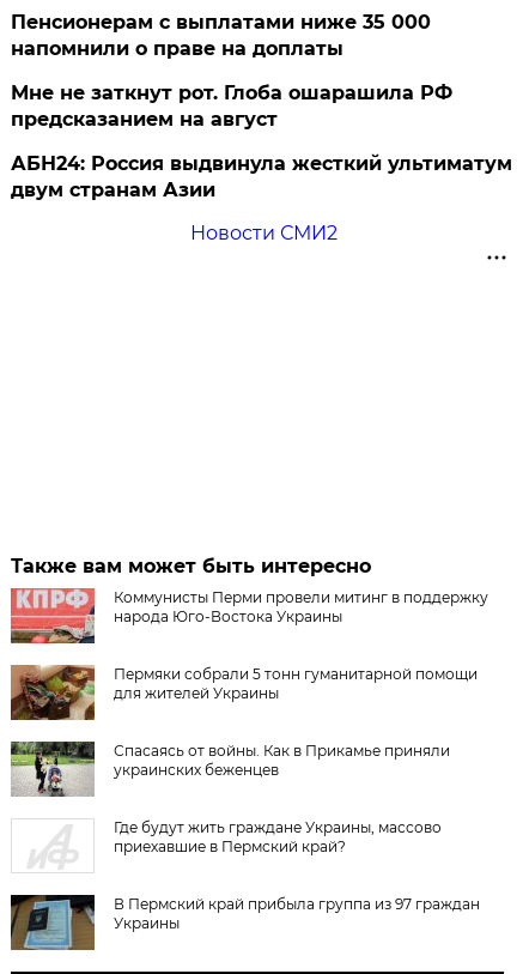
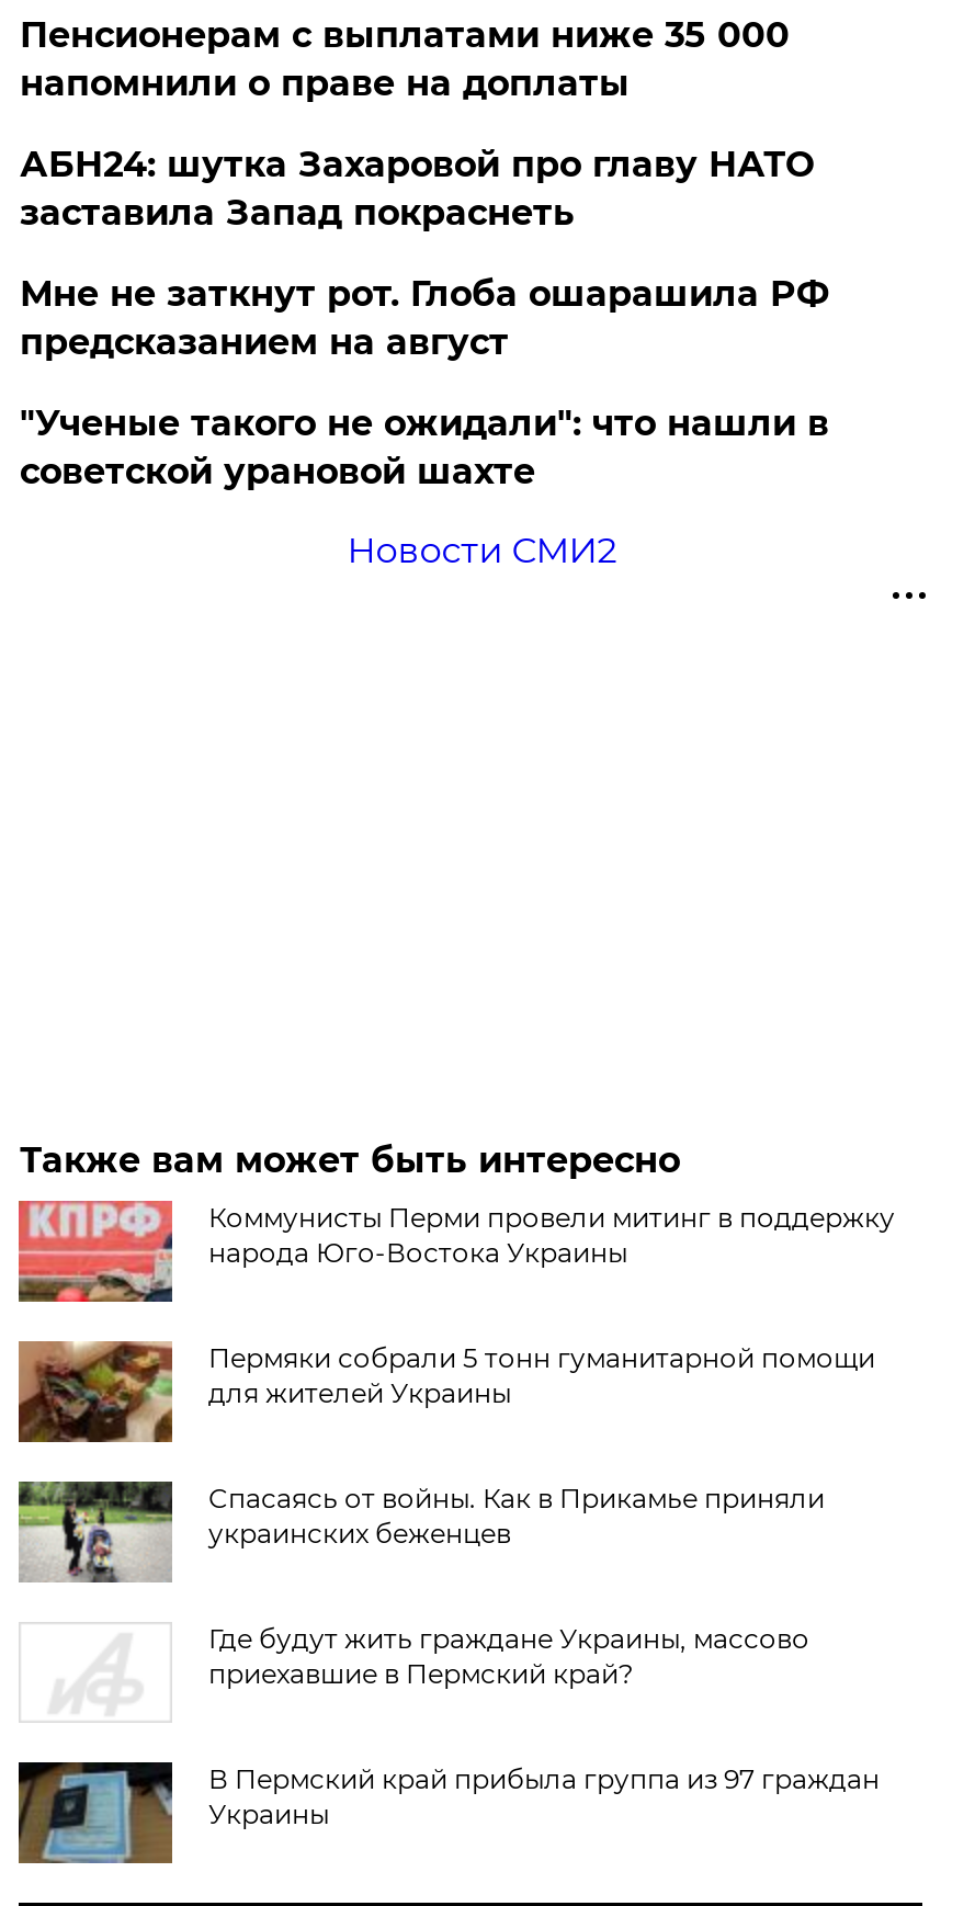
none -> [20,144,814,234] АБН24: шутка Захаровой про главу НАТО | заставила Запад покраснеть
[11,152,513,202] АБН24: Россия выдвинула жесткий ультиматум | двум странам Азии -> [20,403,829,493] "Ученые такого не ожидали": что нашли в | советской урановой шахте

